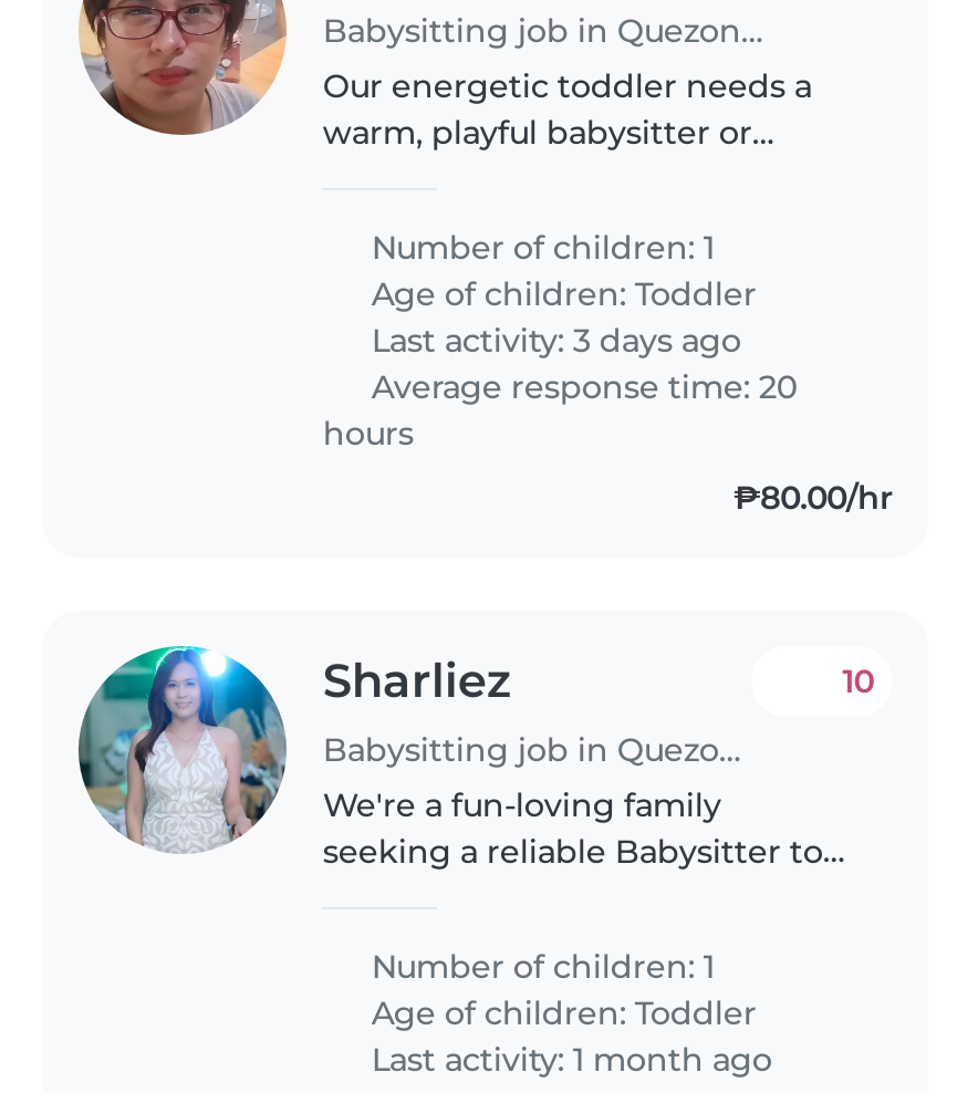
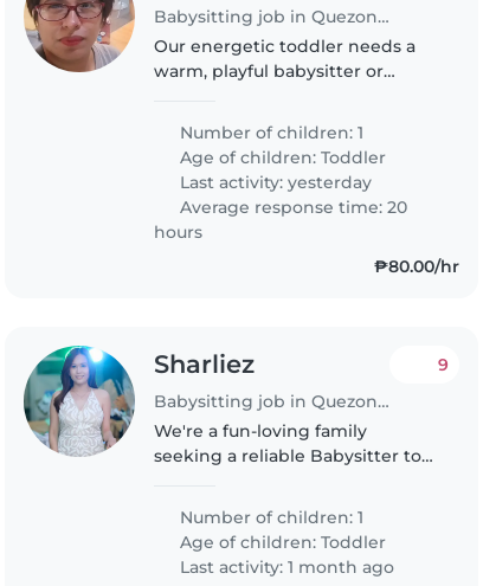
[363,320,741,360] Last activity: 3 days ago -> [176,171,372,193] Last activity: yesterday
[842,661,873,701] 10 -> [438,354,449,375] 9

